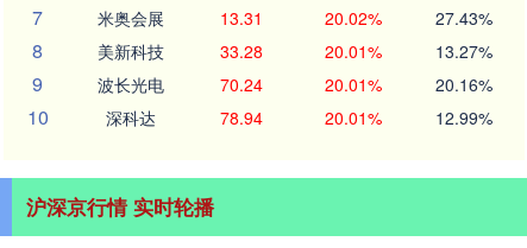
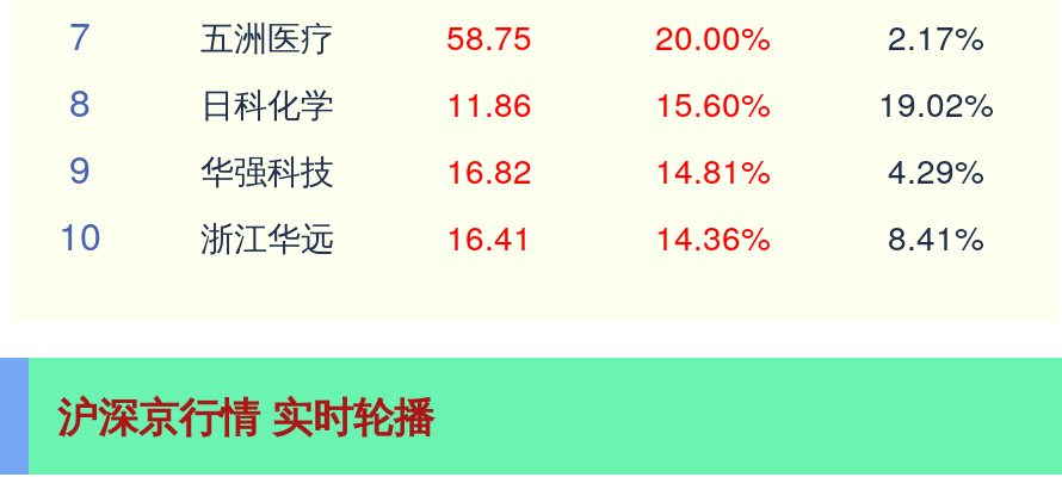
[98,6,493,30] 米奥会展 | 13.31 | 20.02% | 27.43% -> [200,12,983,60] 五洲医疗 | 58.75 | 20.00% | 2.17%
[98,39,493,63] 美新科技 | 33.28 | 20.01% | 13.27% -> [200,79,993,126] 日科化学 | 11.86 | 15.60% | 19.02%
[98,72,493,96] 波长光电 | 70.24 | 20.01% | 20.16% -> [200,145,983,193] 华强科技 | 16.82 | 14.81% | 4.29%
[106,106,493,129] 深科达 | 78.94 | 20.01% | 12.99% -> [200,212,983,260] 浙江华远 | 16.41 | 14.36% | 8.41%

